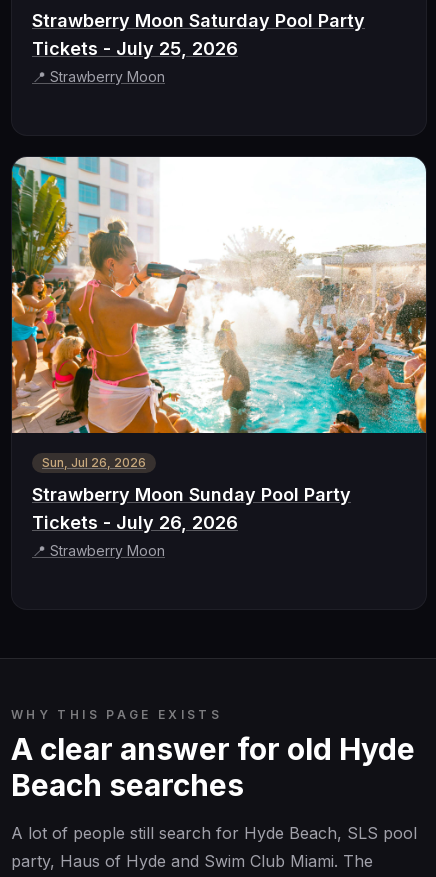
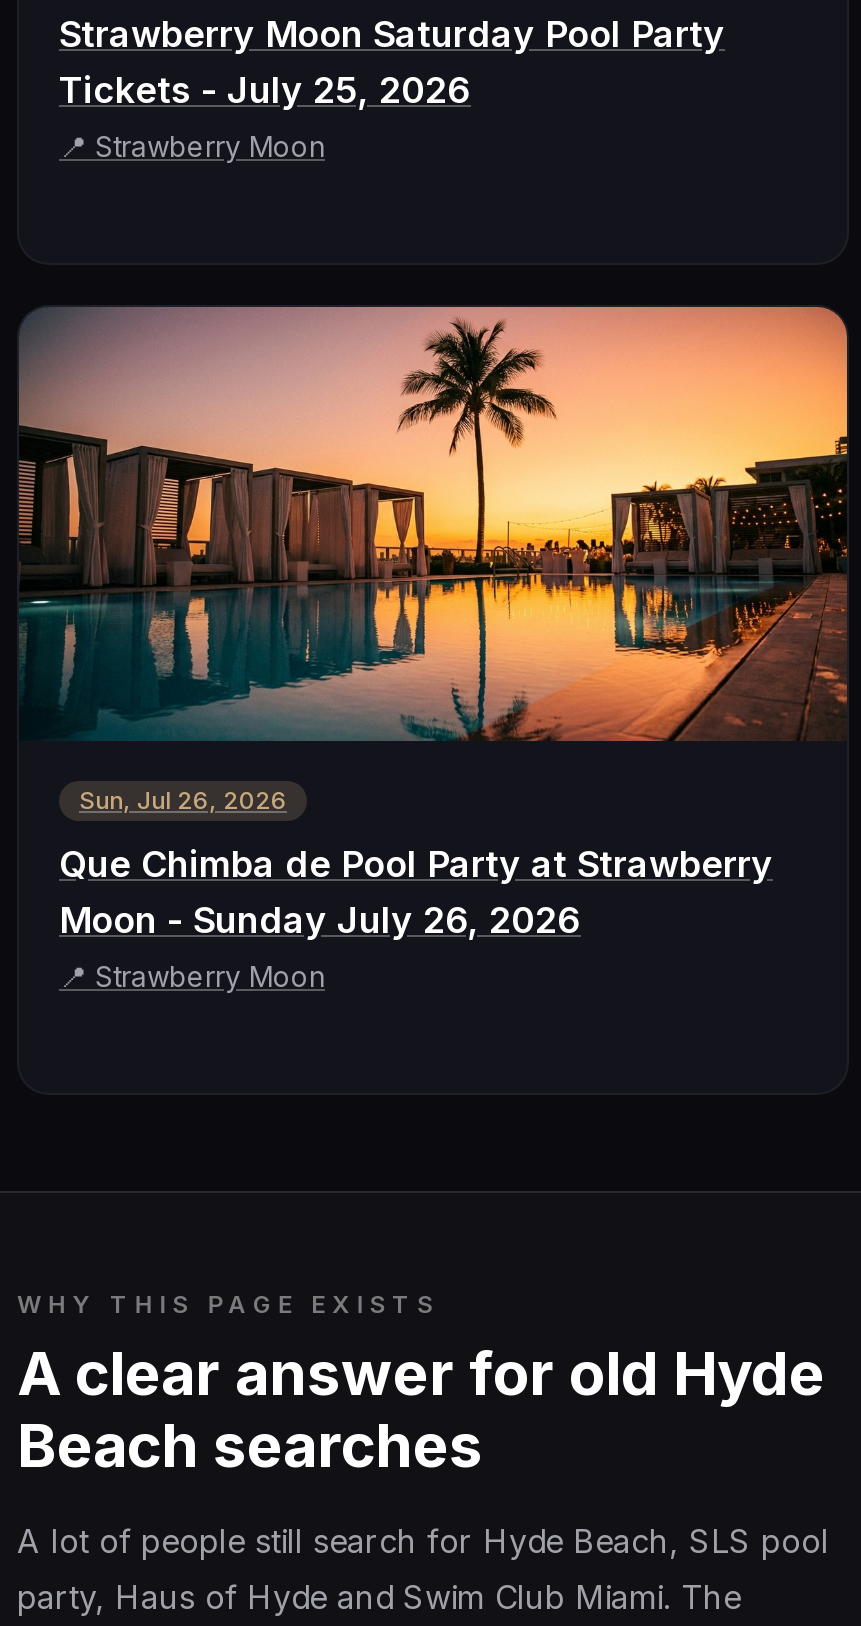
[11,156,427,434] [image] -> [19,305,849,743] [image]
[32,484,351,533] Strawberry Moon Sunday Pool Party | Tickets - July 26, 2026 -> [59,843,773,941] Que Chimba de Pool Party at Strawberry | Moon - Sunday July 26, 2026

